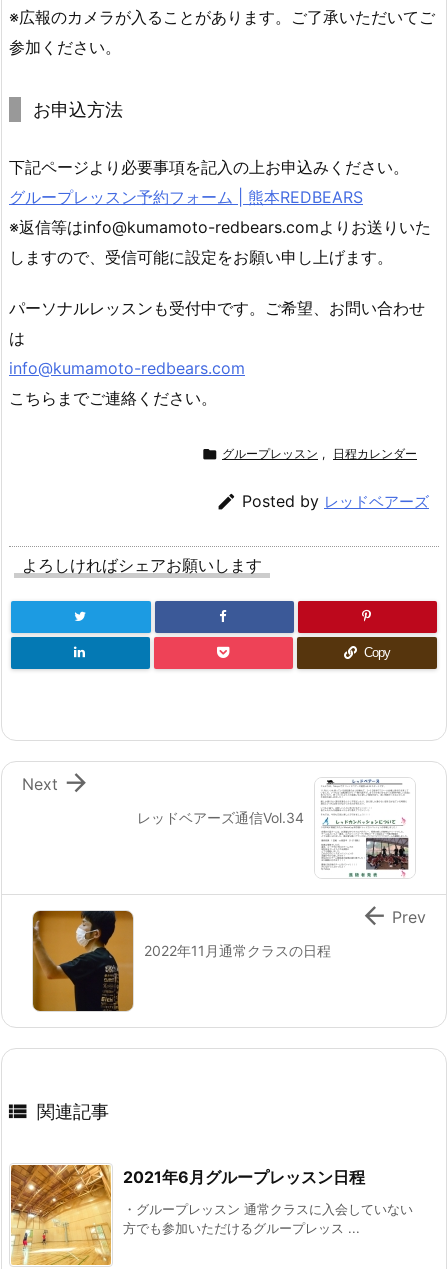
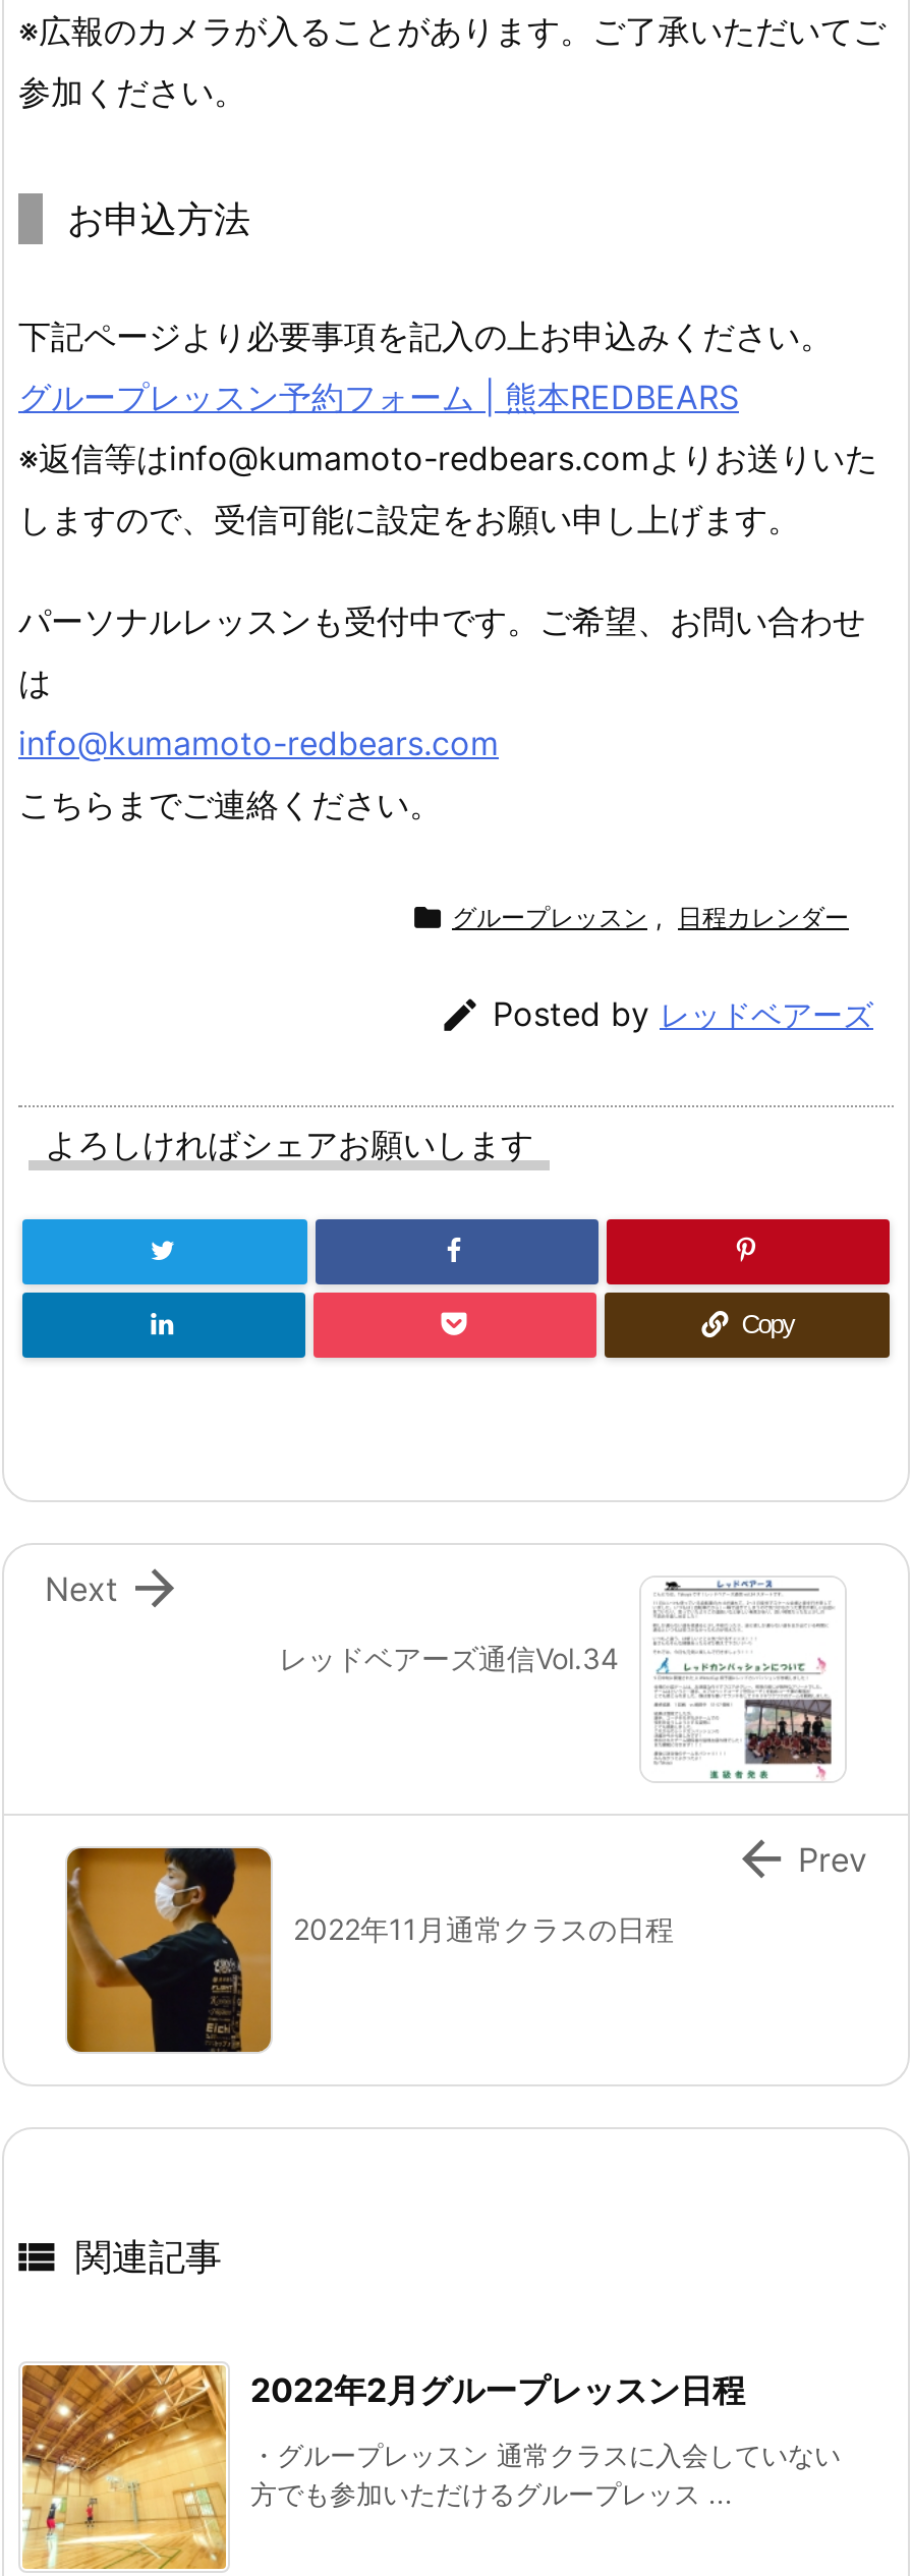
[123,1166,365,1186] 2021年6月グループレッスン日程 -> [250,2369,745,2410] 2022年2月グループレッスン日程

